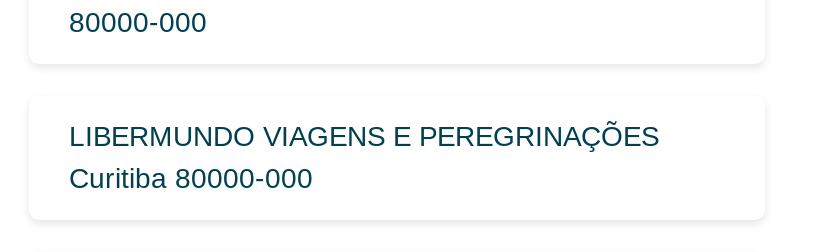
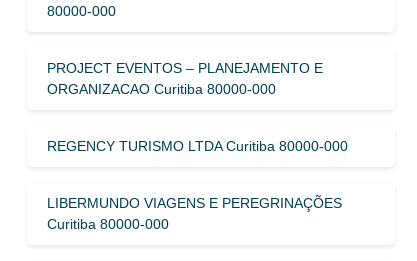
none -> [47,60,323,97] PROJECT EVENTOS – PLANEJAMENTO E | ORGANIZACAO Curitiba 80000-000
none -> [47,138,348,154] REGENCY TURISMO LTDA Curitiba 80000-000

